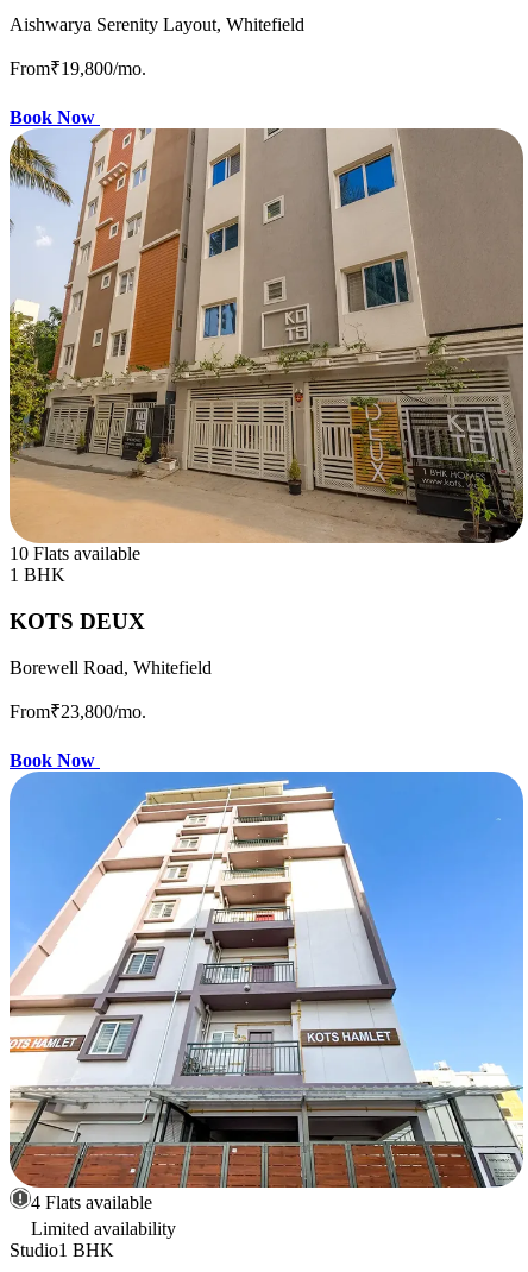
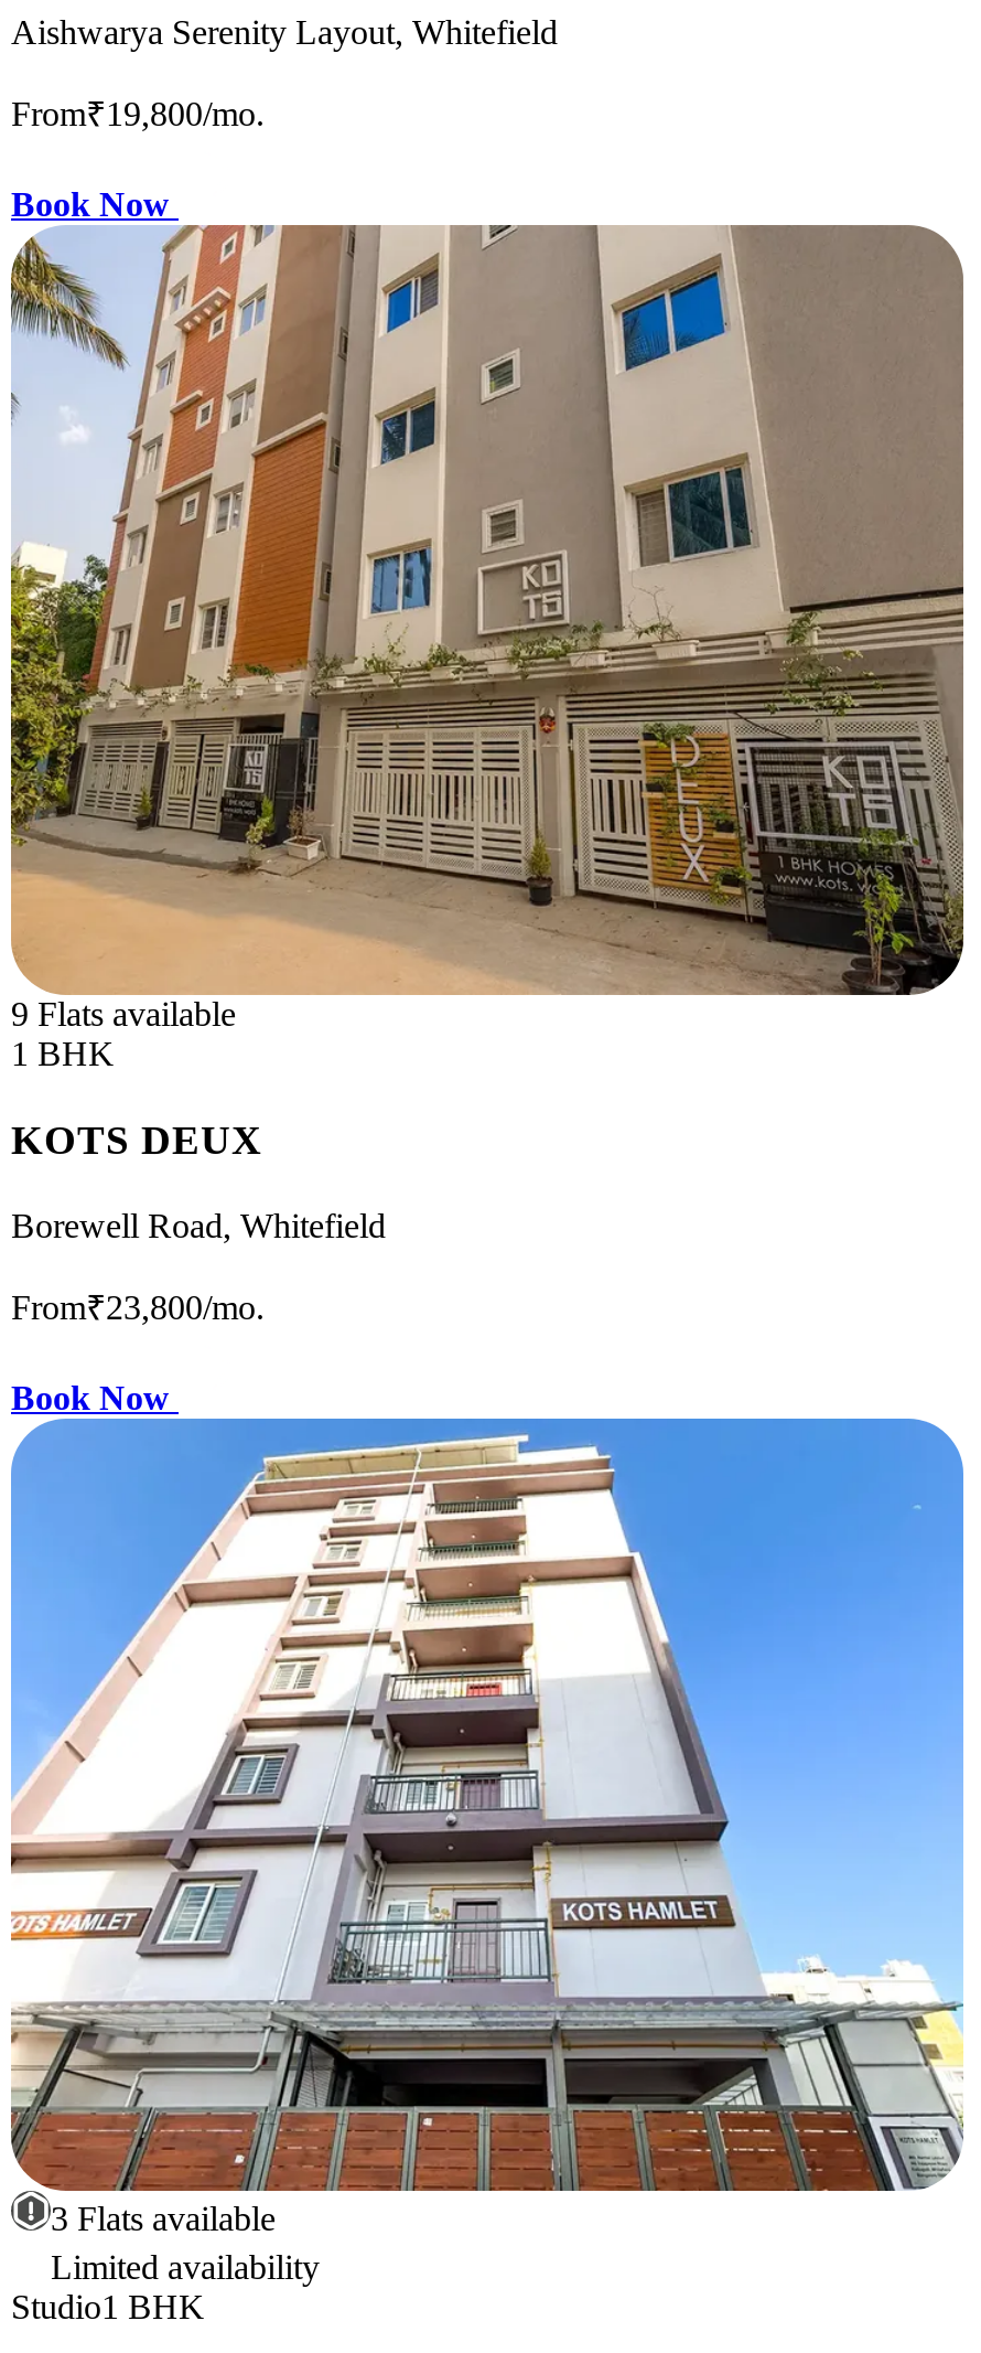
[10,544,140,564] 10 Flats available -> [11,996,236,1034] 9 Flats available
[31,1192,152,1212] 4 Flats available -> [51,2199,276,2237] 3 Flats available

